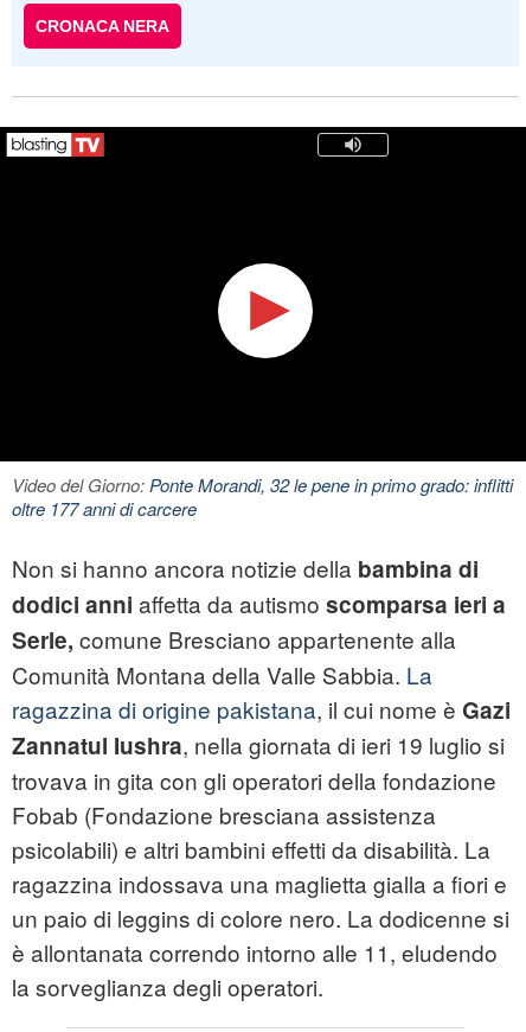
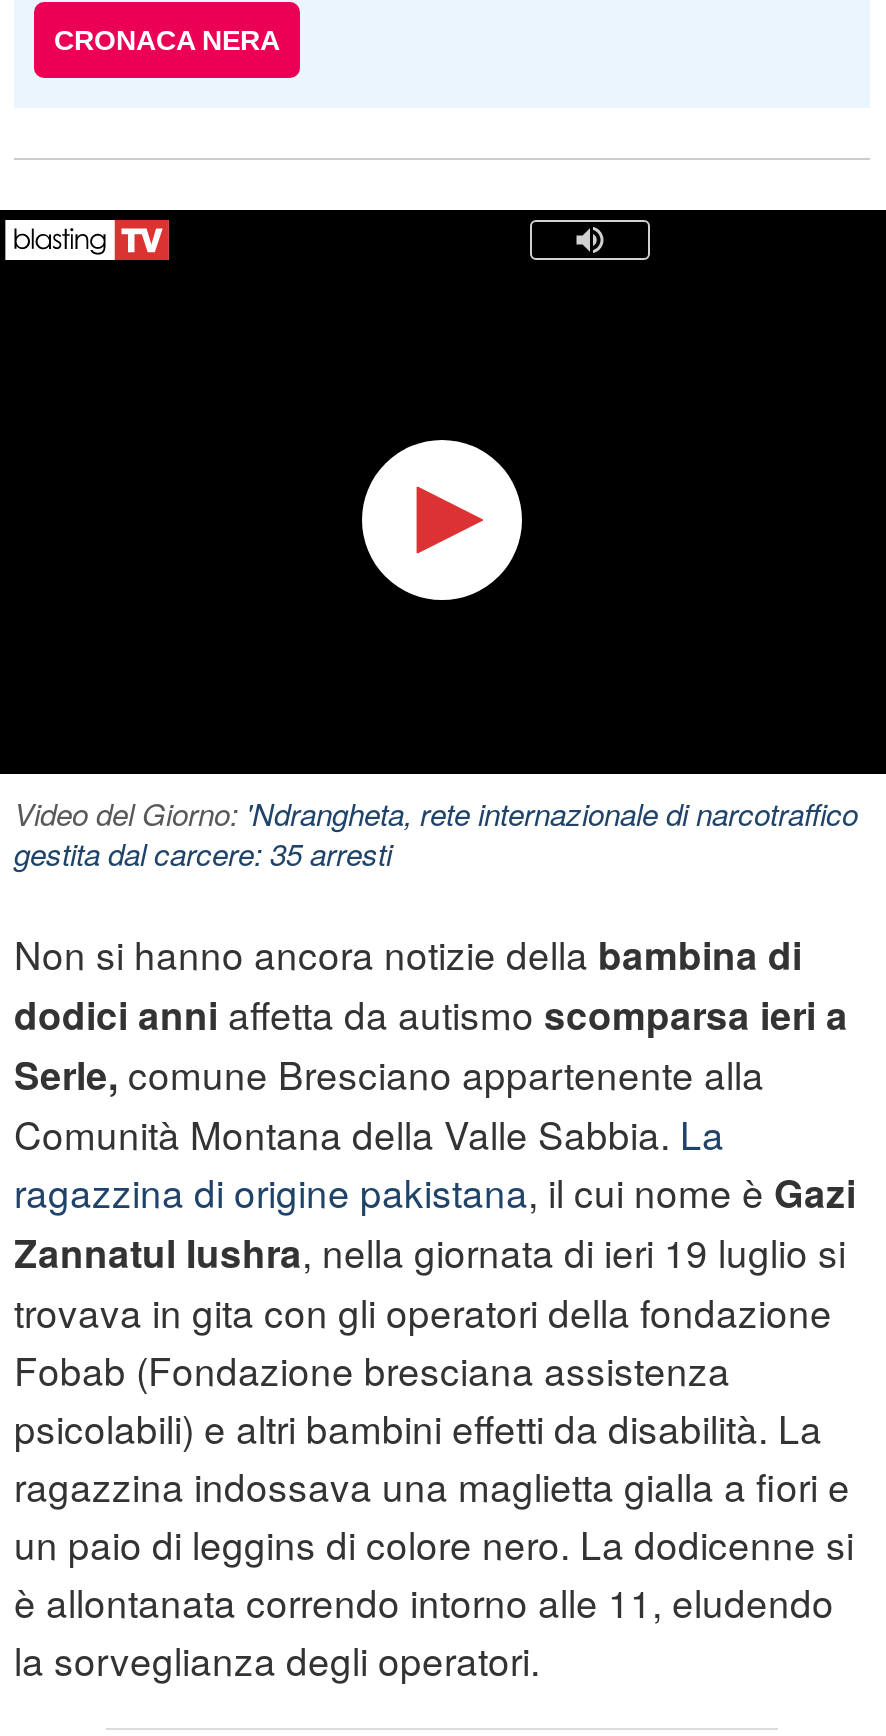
[12,472,513,521] Video del Giorno: Ponte Morandi, 32 le pene in primo grado: inflitti | oltre 177 anni di carcere -> [14,793,858,875] Video del Giorno: 'Ndrangheta, rete internazionale di narcotraffico | gestita dal carcere: 35 arresti

